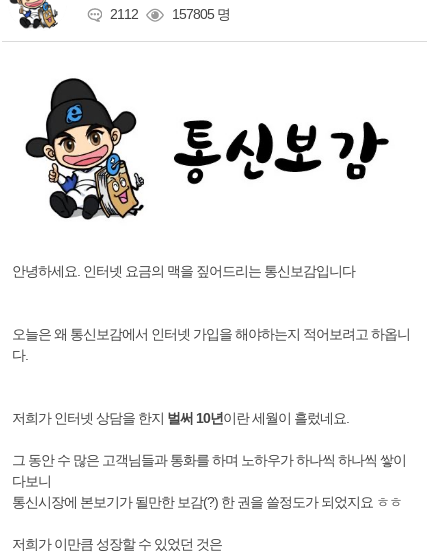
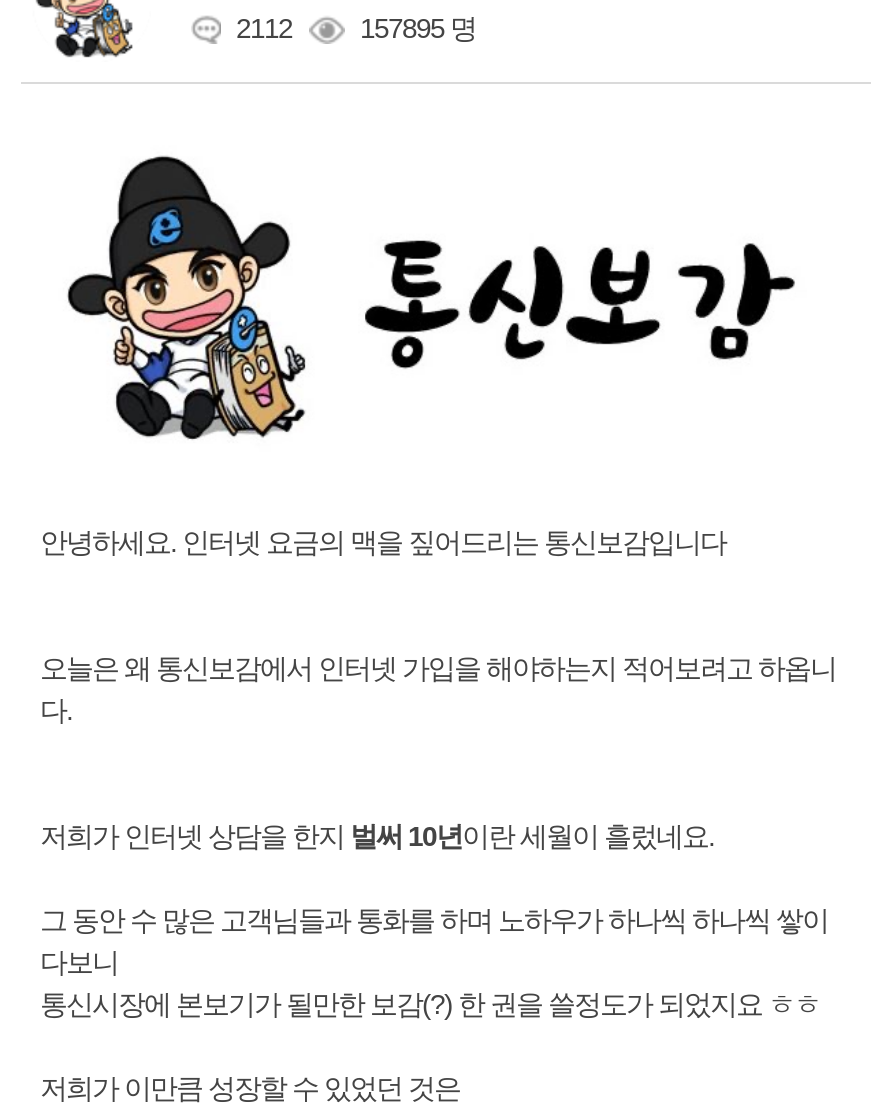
[106,6,229,22] 2112 157805 명 -> [230,12,476,44] 2112 157895 명

